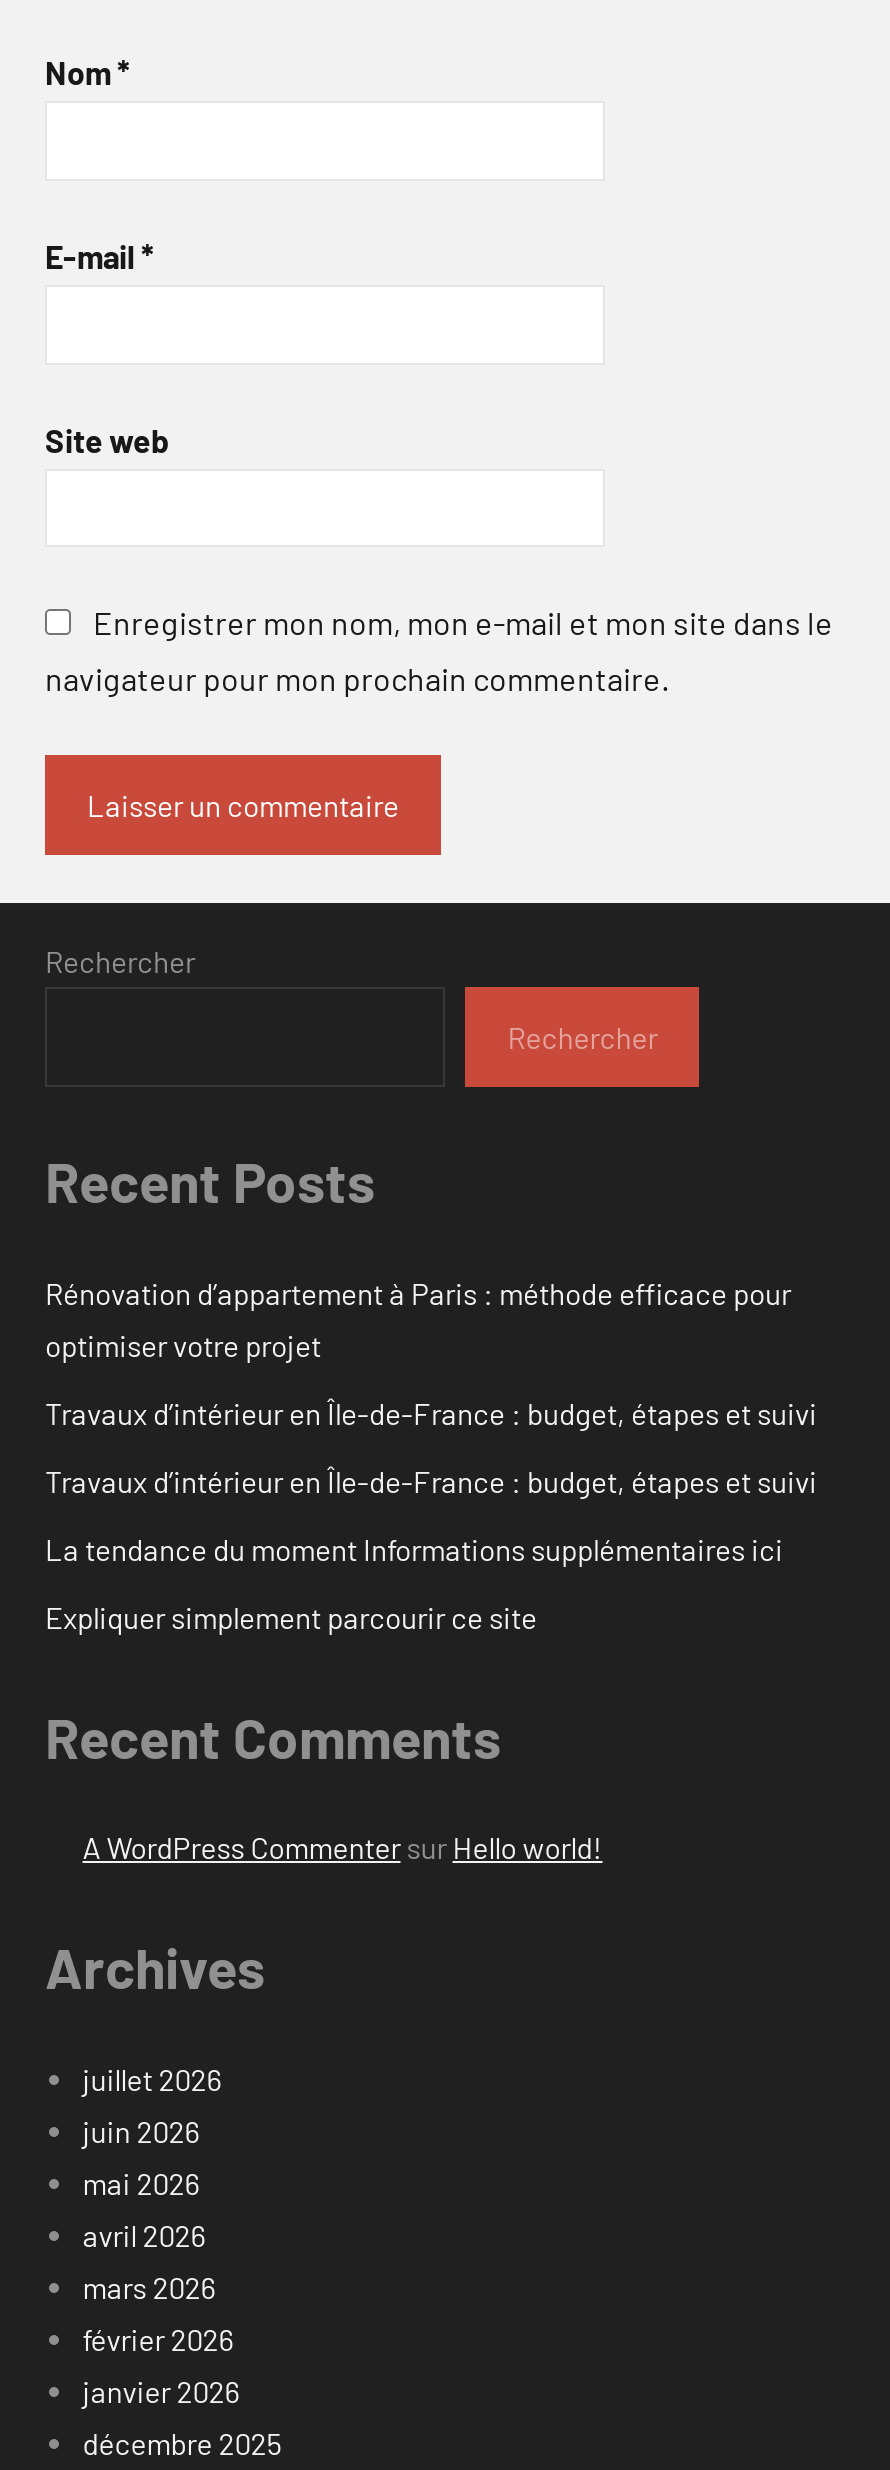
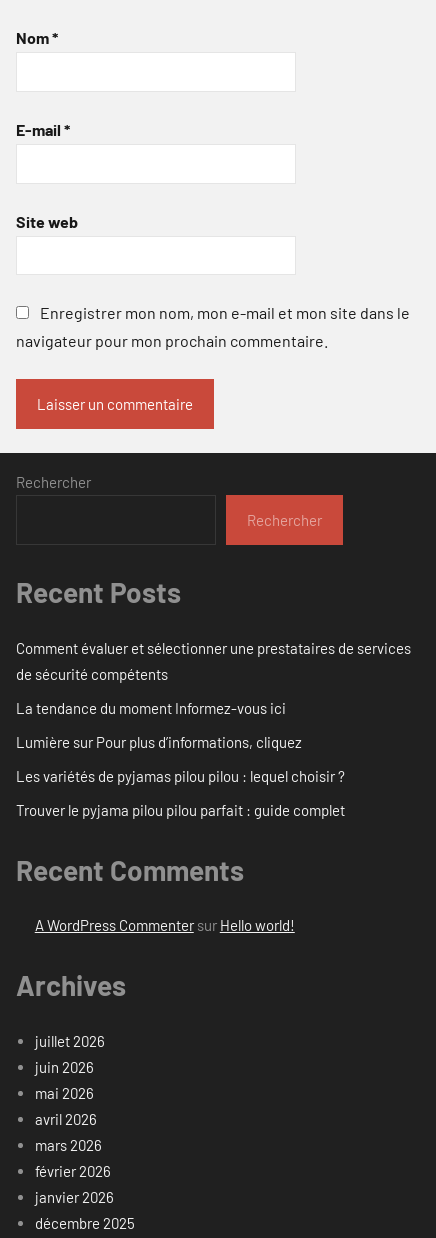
[45,1275,791,1363] Rénovation d’appartement à Paris : méthode efficace pour | optimiser votre projet -> [16,639,411,683] Comment évaluer et sélectionner une prestataires de services | de sécurité compétents
[45,1395,817,1431] Travaux d’intérieur en Île-de-France : budget, étapes et suivi -> [16,699,286,717] La tendance du moment Informez-vous ici
[45,1463,817,1499] Travaux d’intérieur en Île-de-France : budget, étapes et suivi -> [16,733,302,751] Lumière sur Pour plus d’informations, cliquez
[45,1531,783,1567] La tendance du moment Informations supplémentaires ici -> [16,767,345,785] Les variétés de pyjamas pilou pilou : lequel choisir ?
[45,1599,537,1635] Expliquer simplement parcourir ce site -> [16,801,345,819] Trouver le pyjama pilou pilou parfait : guide complet

